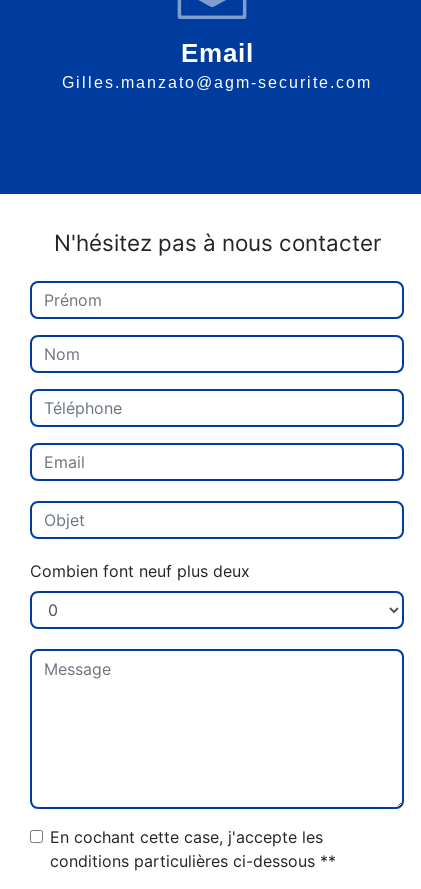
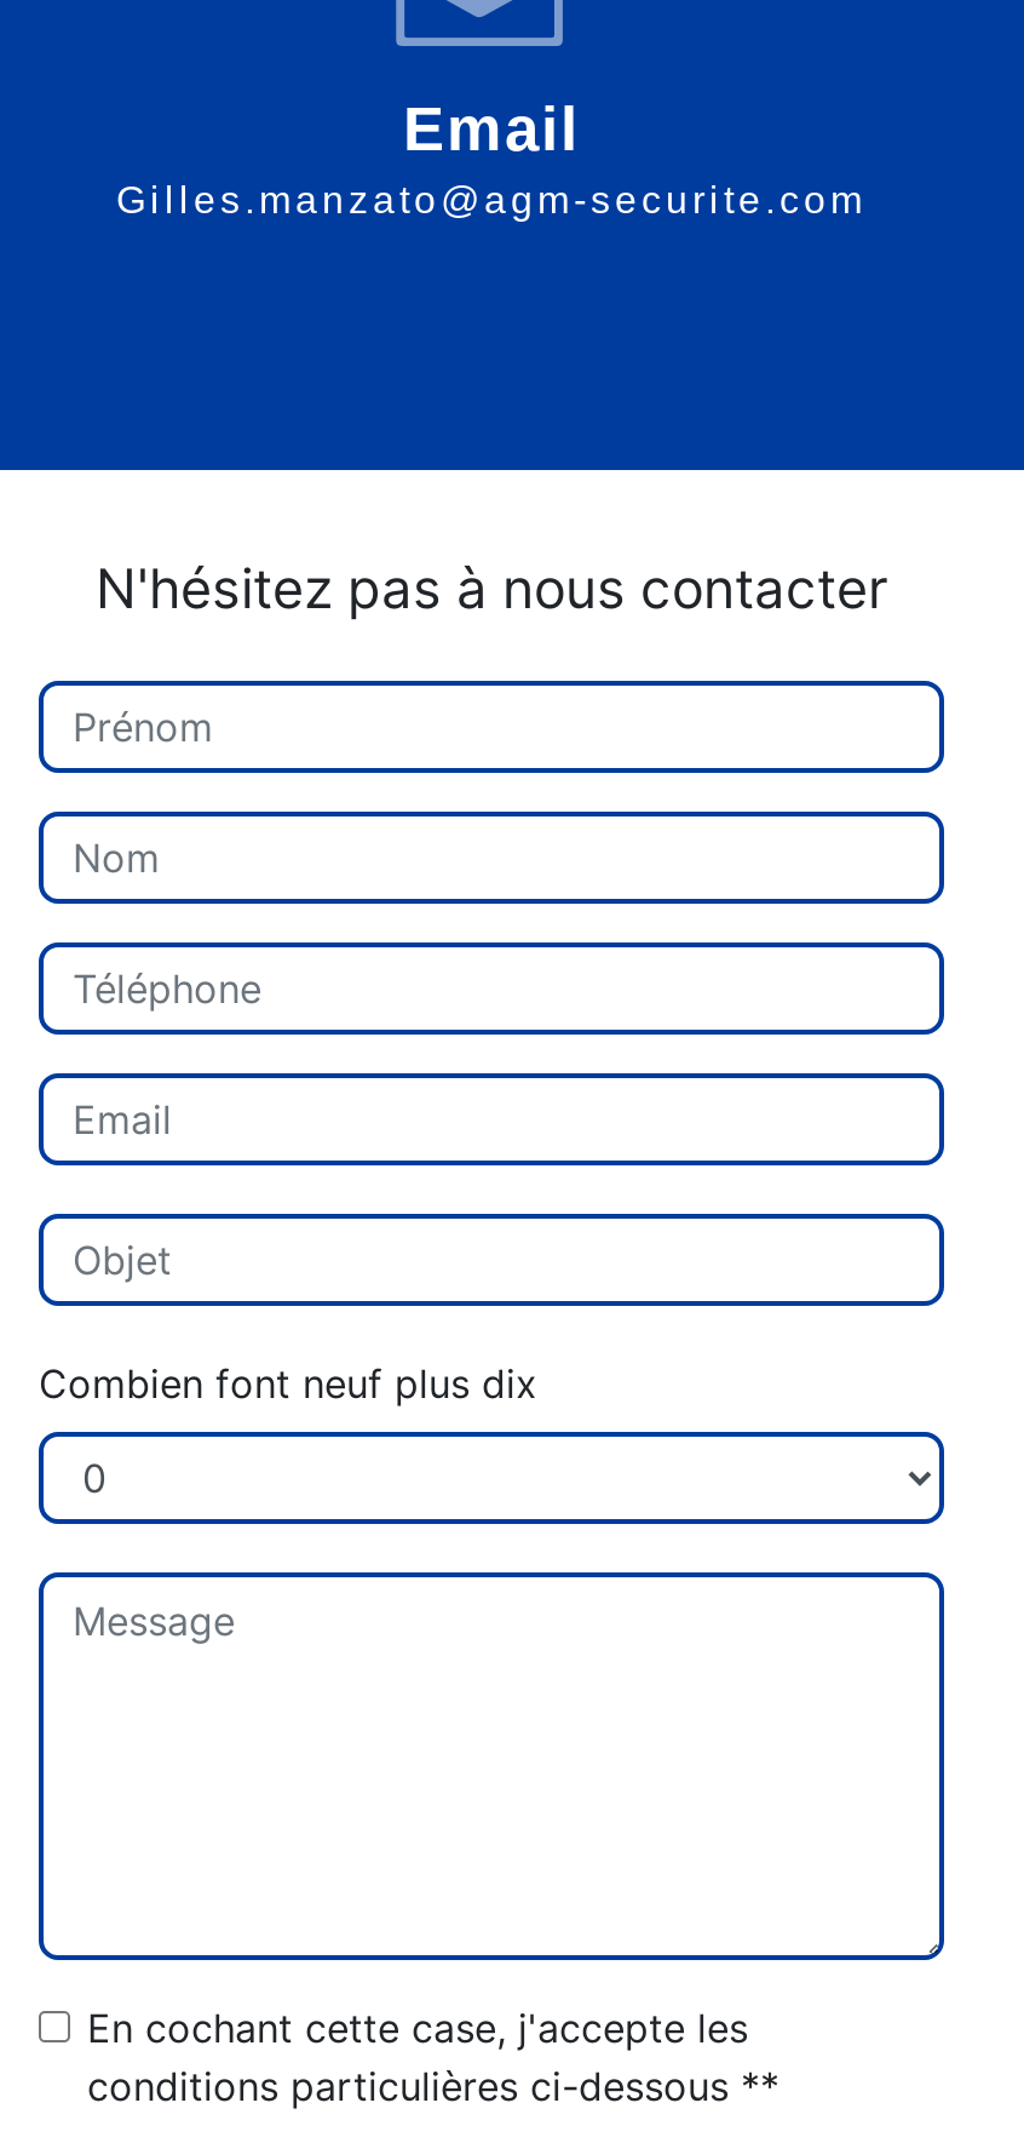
[30,561,250,581] Combien font neuf plus deux -> [39,1359,537,1408] Combien font neuf plus dix

